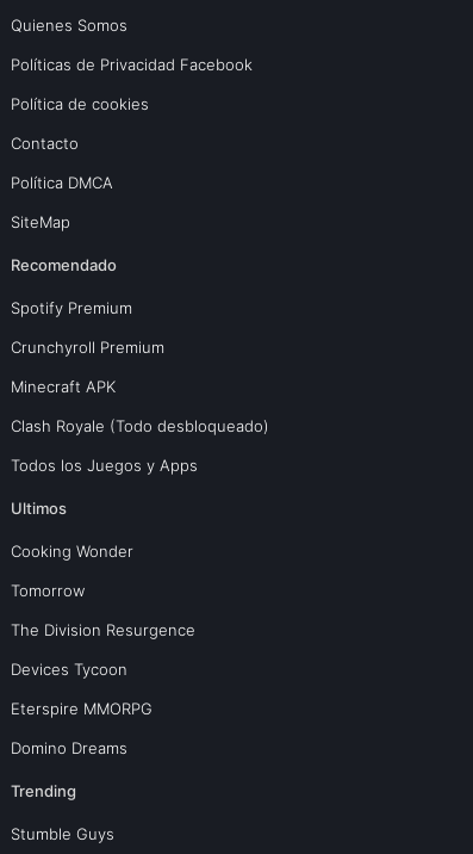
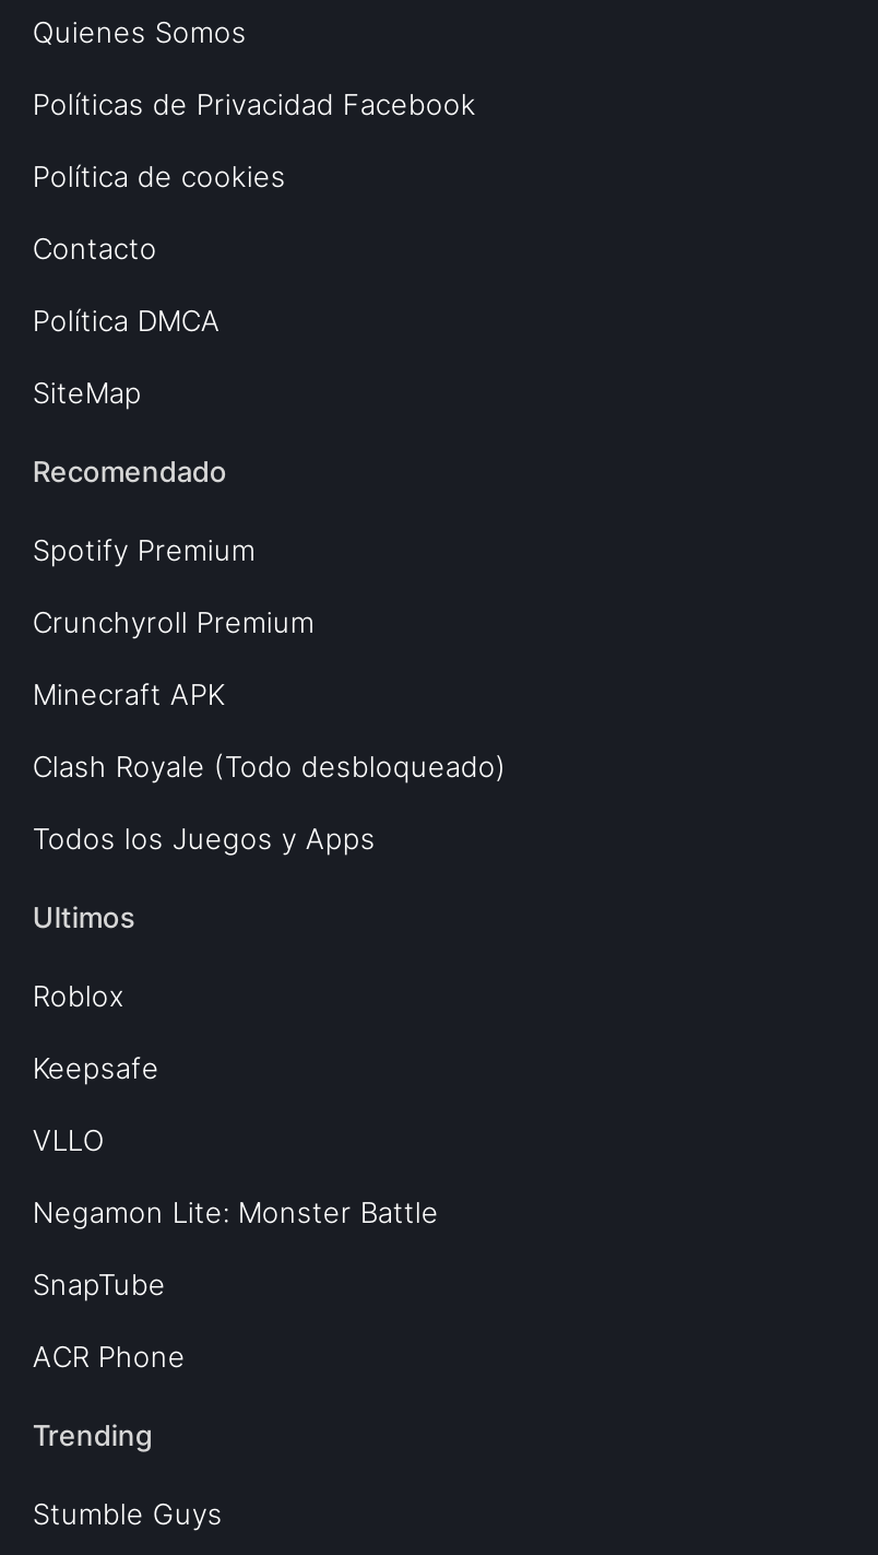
[11,541,133,560] Cooking Wonder -> [33,978,124,1013] Roblox
[11,581,84,600] Tomorrow -> [33,1050,159,1085] Keepsafe
[11,620,195,639] The Division Resurgence -> [33,1122,105,1157] VLLO
[11,659,127,679] Devices Tycoon -> [33,1194,439,1229] Negamon Lite: Monster Battle
[11,699,152,718] Eterspire MMORPG -> [33,1266,166,1301] SnapTube
[11,738,127,757] Domino Dreams -> [33,1338,185,1373] ACR Phone

